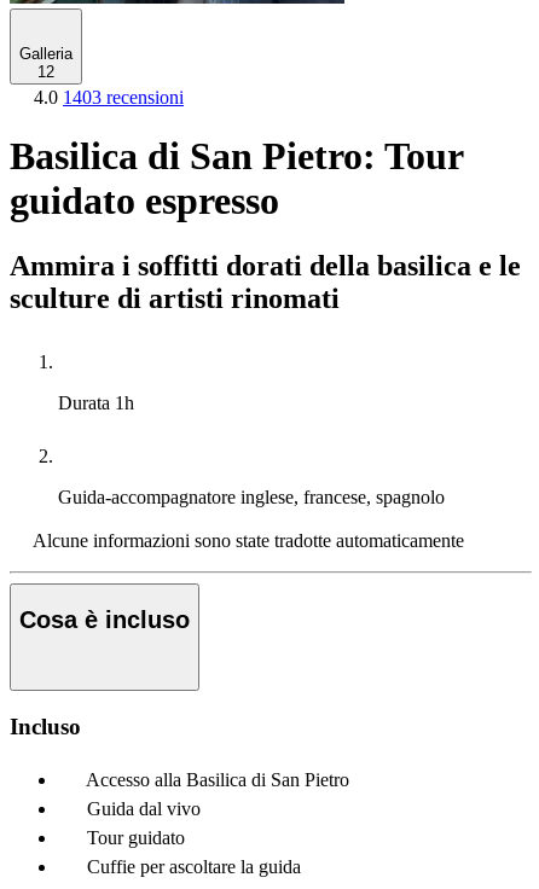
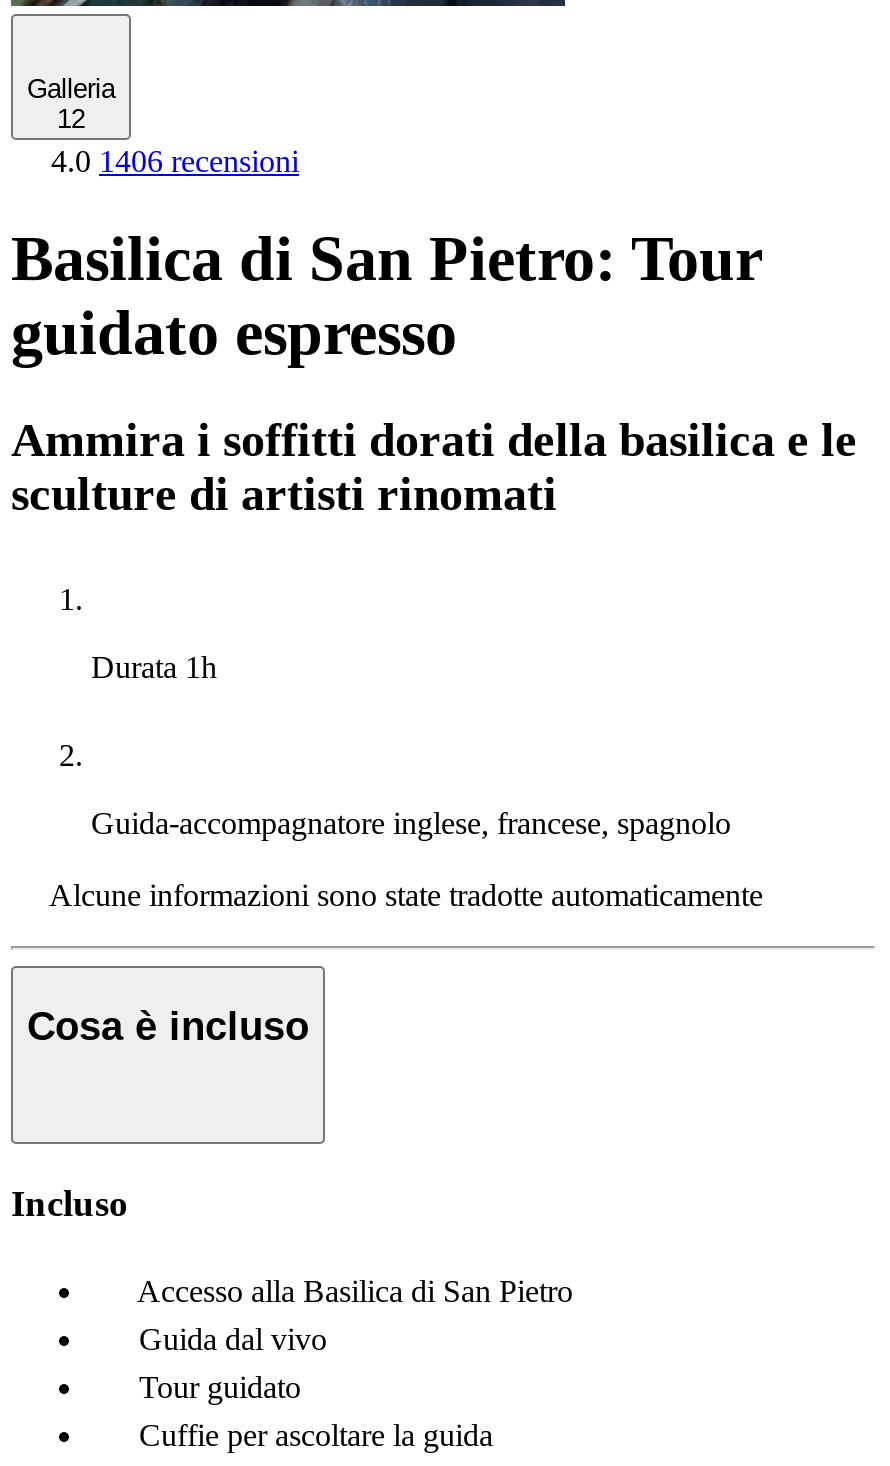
[34,87,184,108] 4.0 1403 recensioni -> [51,144,299,178] 4.0 1406 recensioni

